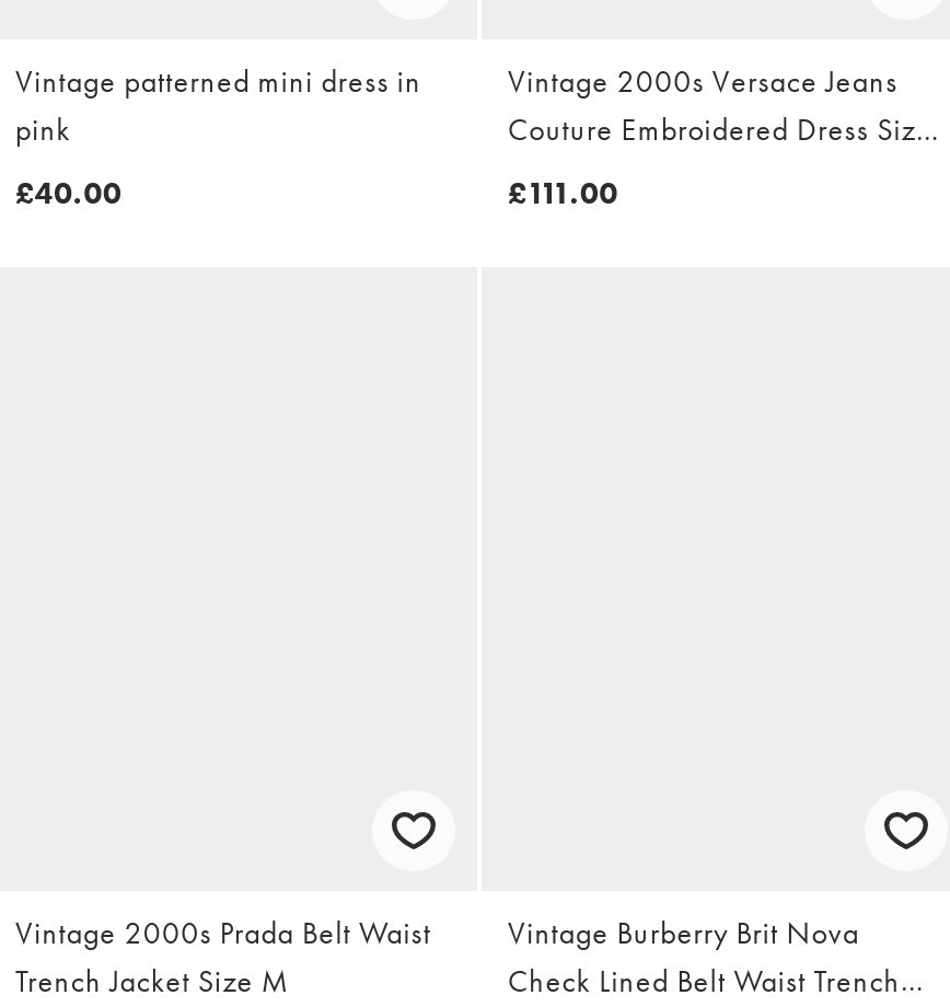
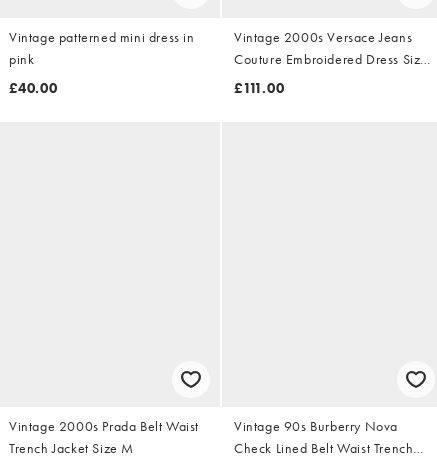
[508,912,859,952] Vintage Burberry Brit Nova -> [234,417,398,435] Vintage 90s Burberry Nova

